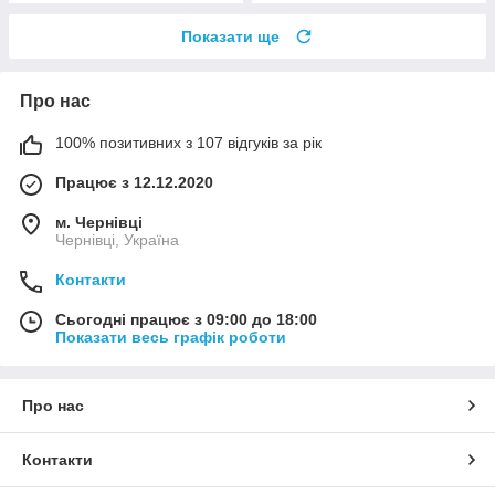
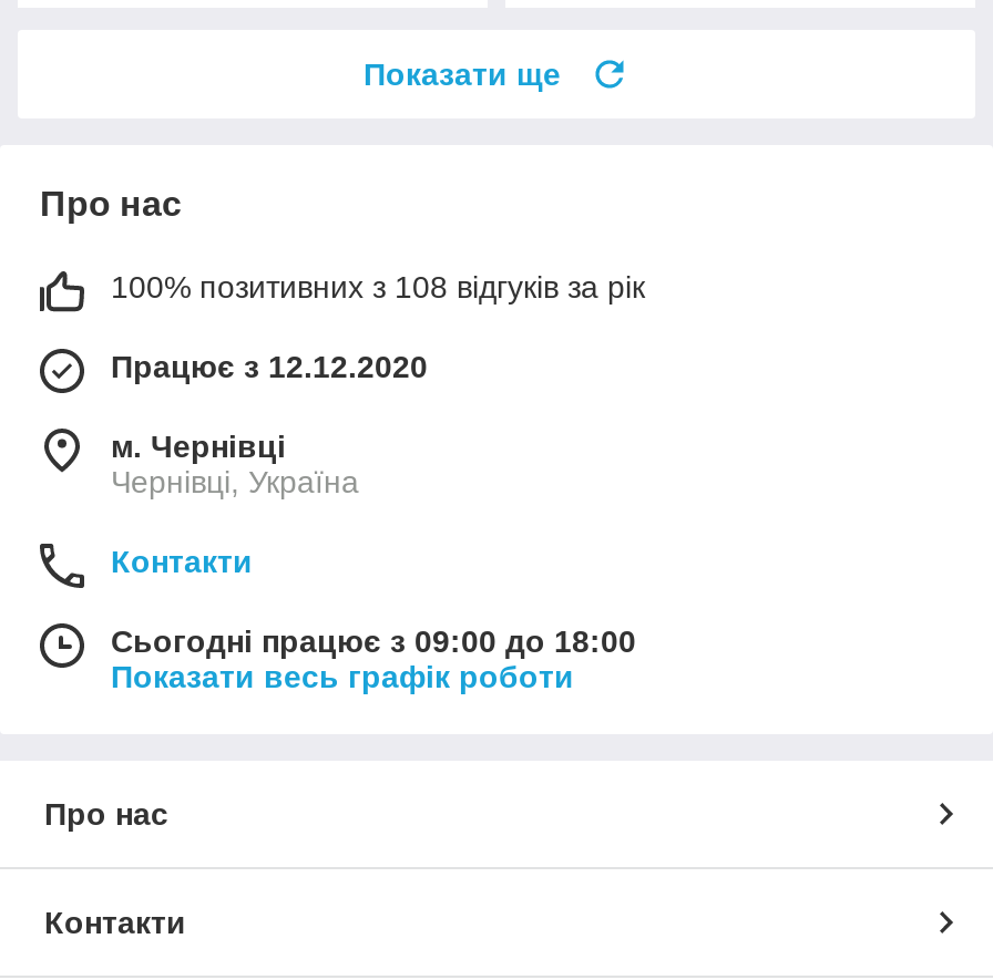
[55,134,322,151] 100% позитивних з 107 відгуків за рік -> [111,269,645,304] 100% позитивних з 108 відгуків за рік

